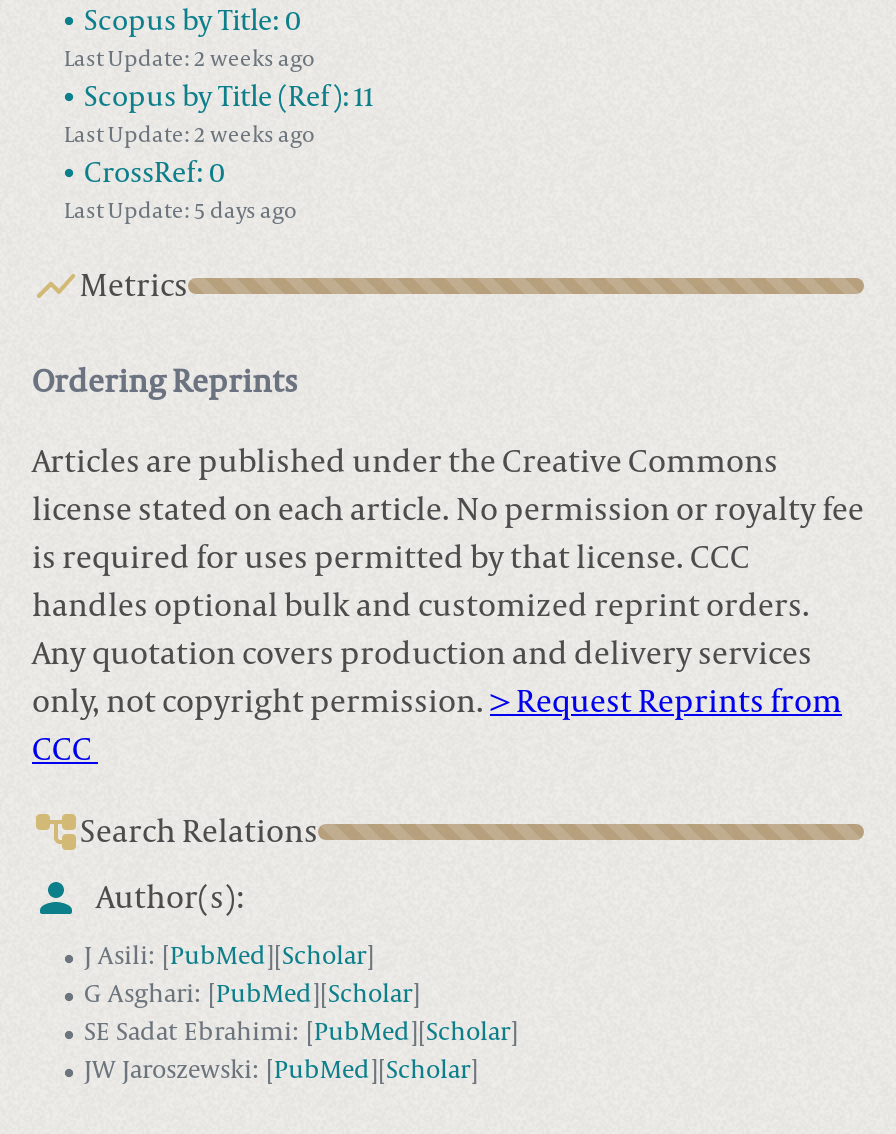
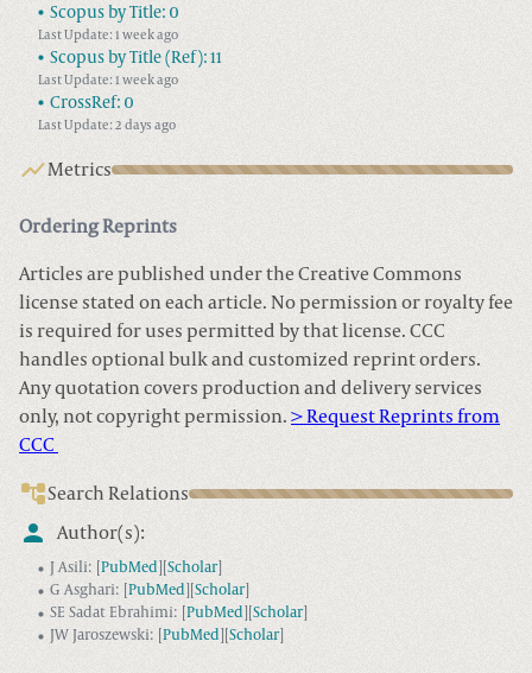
[64,47,314,73] Last Update: 2 weeks ago -> [38,28,178,43] Last Update: 1 week ago
[64,123,314,149] Last Update: 2 weeks ago -> [38,73,178,88] Last Update: 1 week ago
[64,199,296,225] Last Update: 5 days ago -> [38,118,176,133] Last Update: 2 days ago

